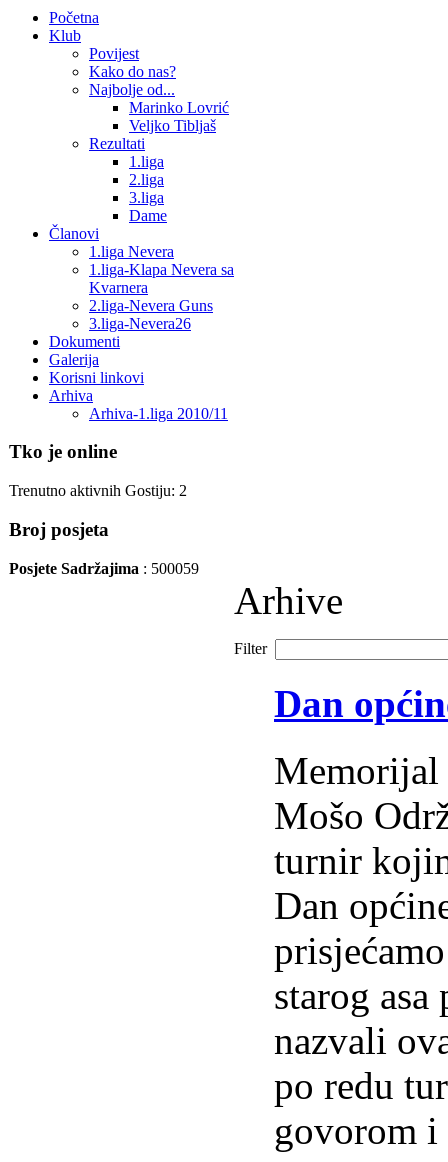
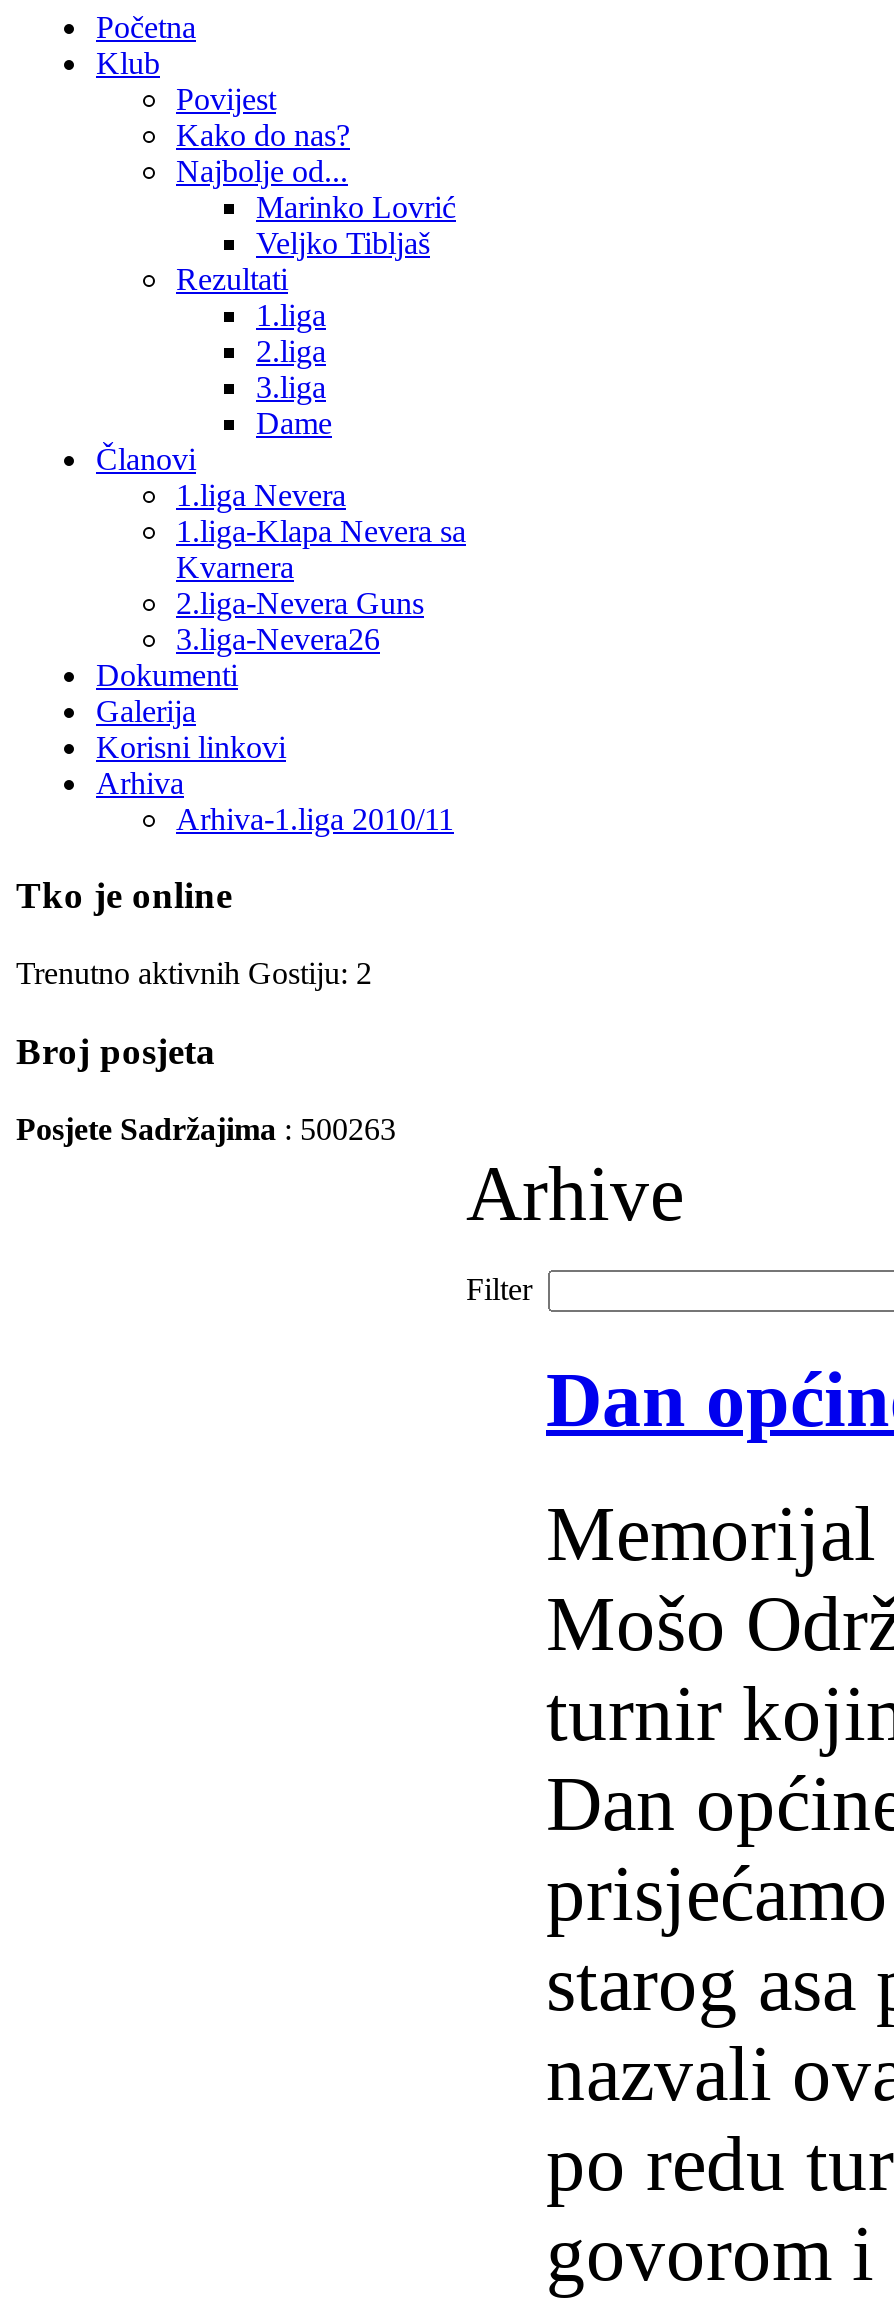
[9,560,199,577] Posjete Sadržajima: 500059 -> [16,1111,396,1145] Posjete Sadržajima: 500263

